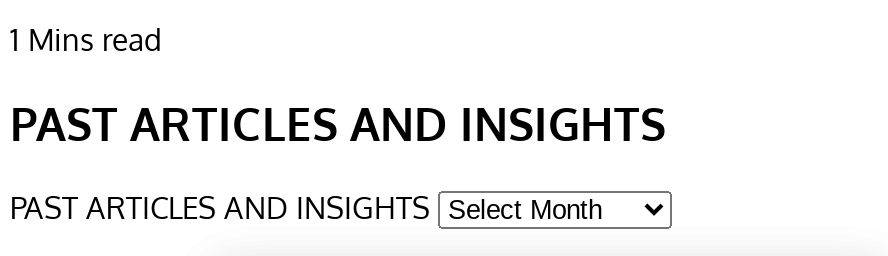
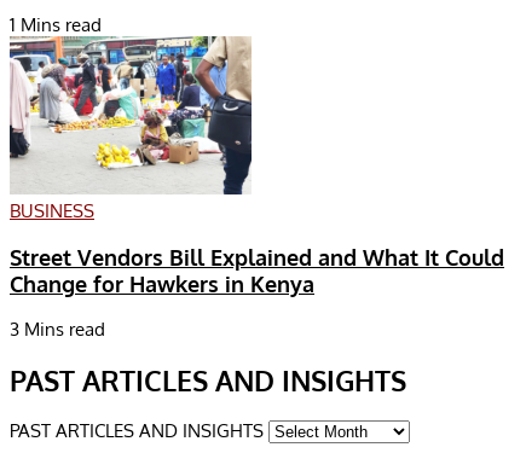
none -> [8,35,504,341] [image] | BUSINESS | Street Vendors Bill Explained and What It Could | Change for Hawkers in Kenya | 3 Mins read

